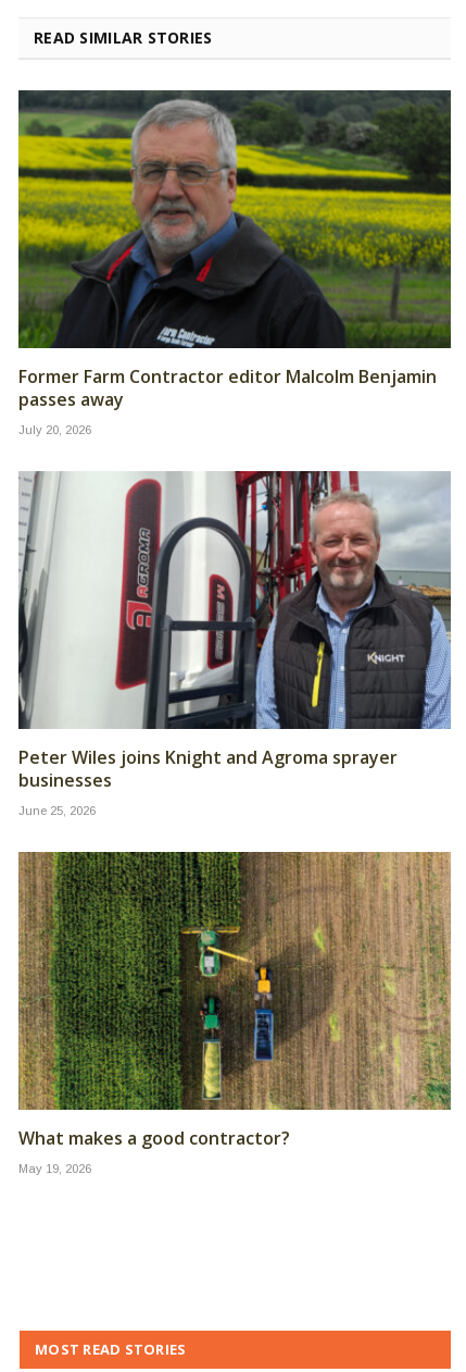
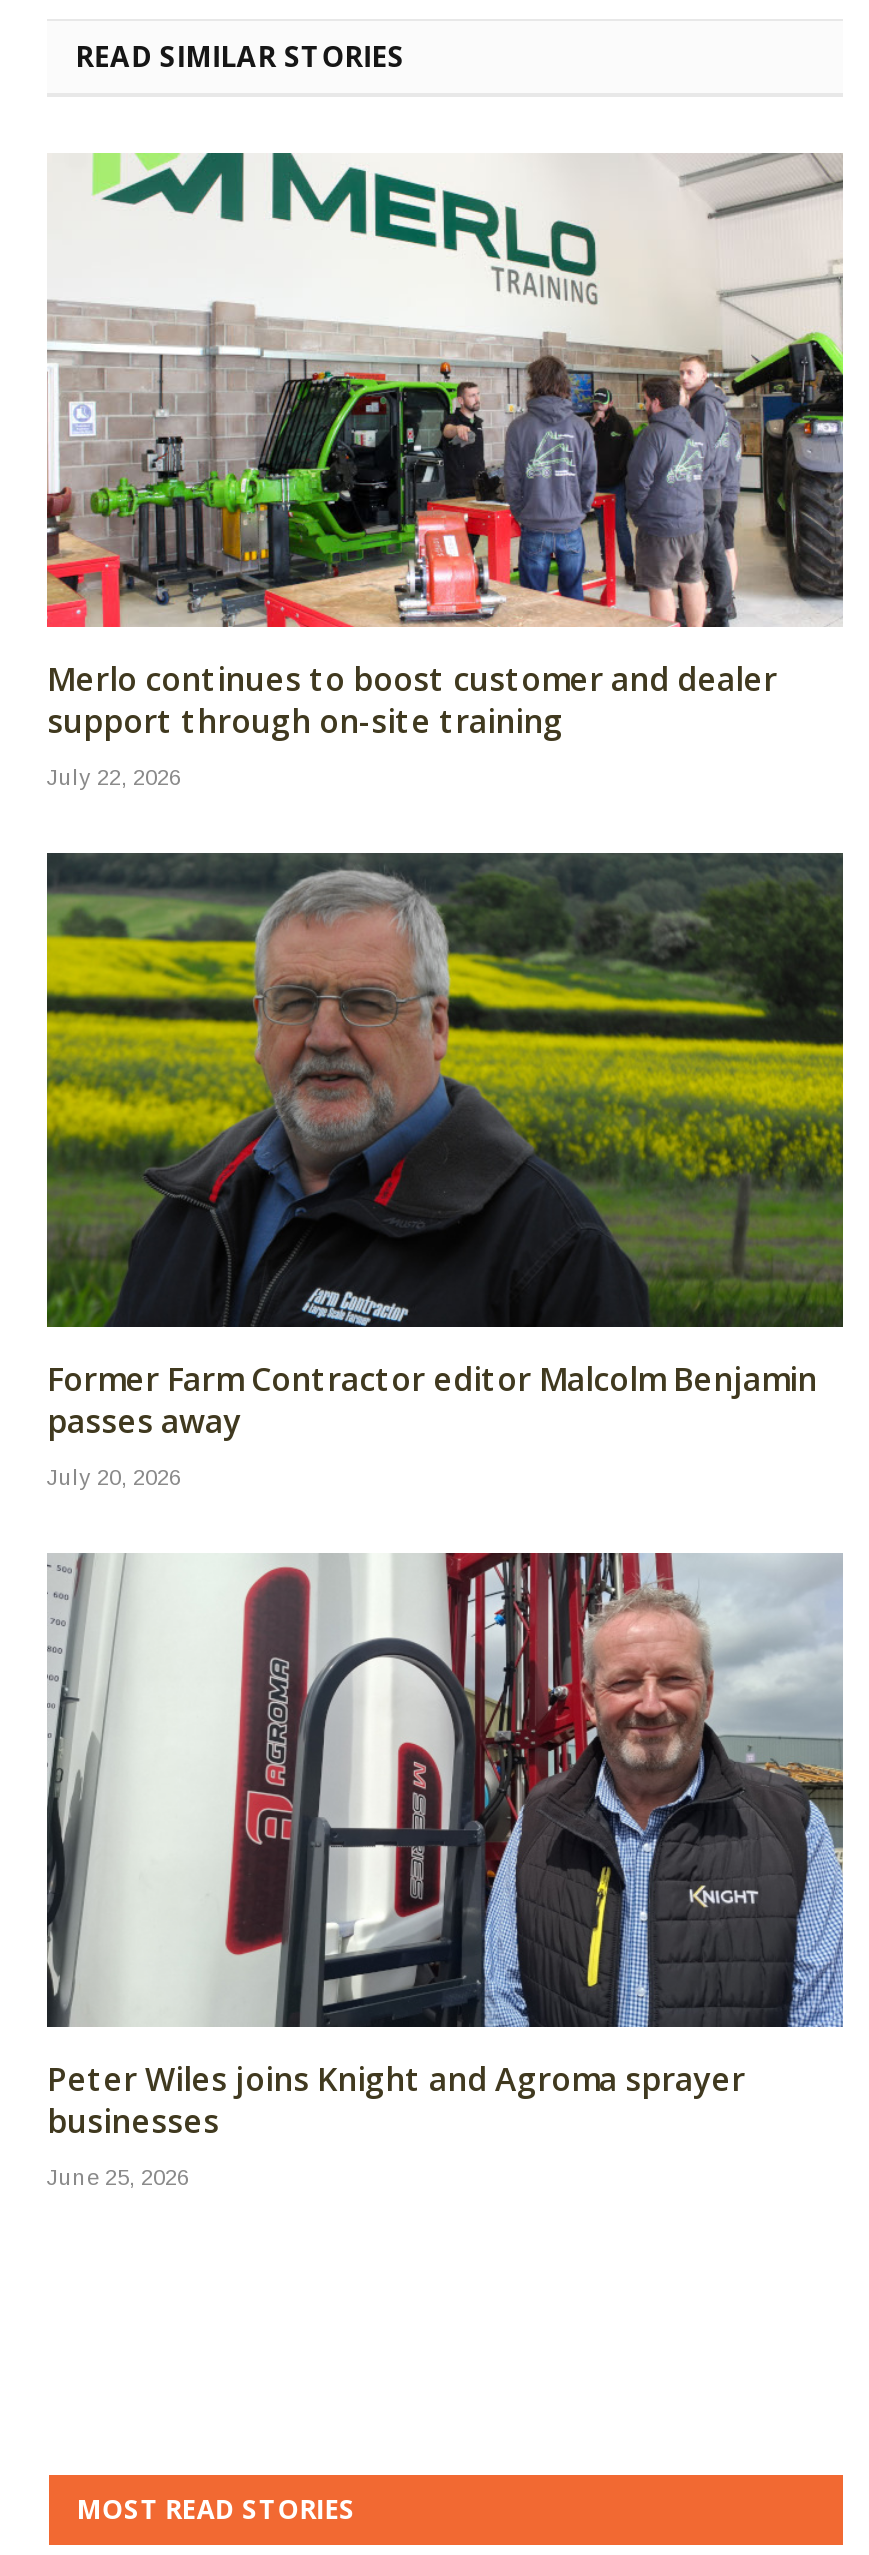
none -> [45,151,845,790] [image] | Merlo continues to boost customer and dealer | support through on-site training | July 22, 2026
moved [16,89,453,817] -> [43,851,847,2189]: [image] | Former Farm Contractor editor Malcolm Benjamin | passes away | July 20, 2026 | Peter Wiles joins Knight and Agroma sprayer | businesses | June 25, 2026
[17,851,452,1175] [image] | What makes a good contractor? | May 19, 2026 -> none

